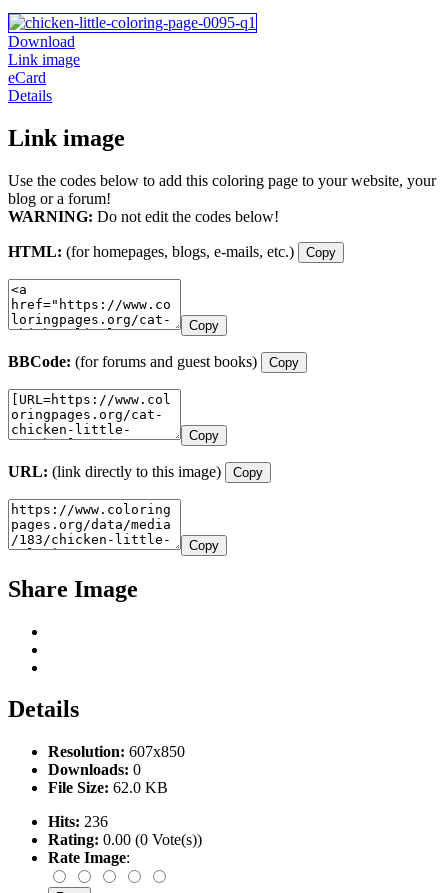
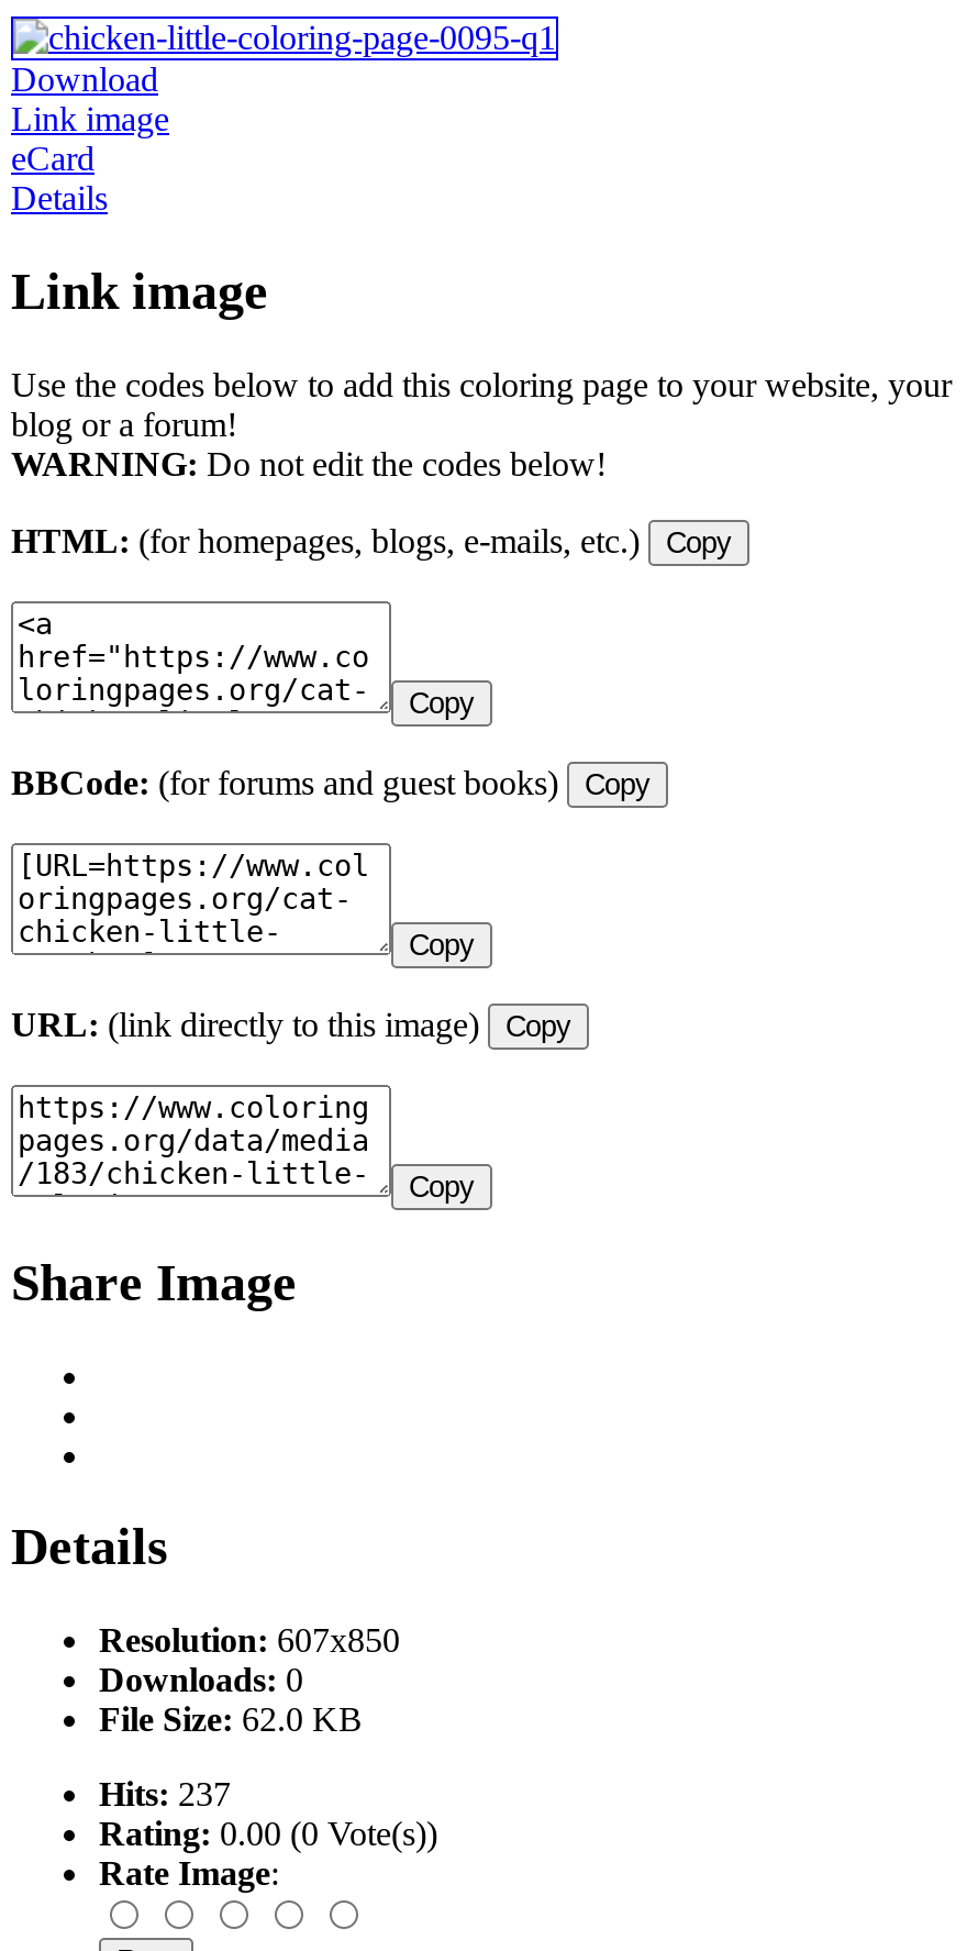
[48,813,108,830] Hits: 236 -> [99,1776,231,1813] Hits: 237

